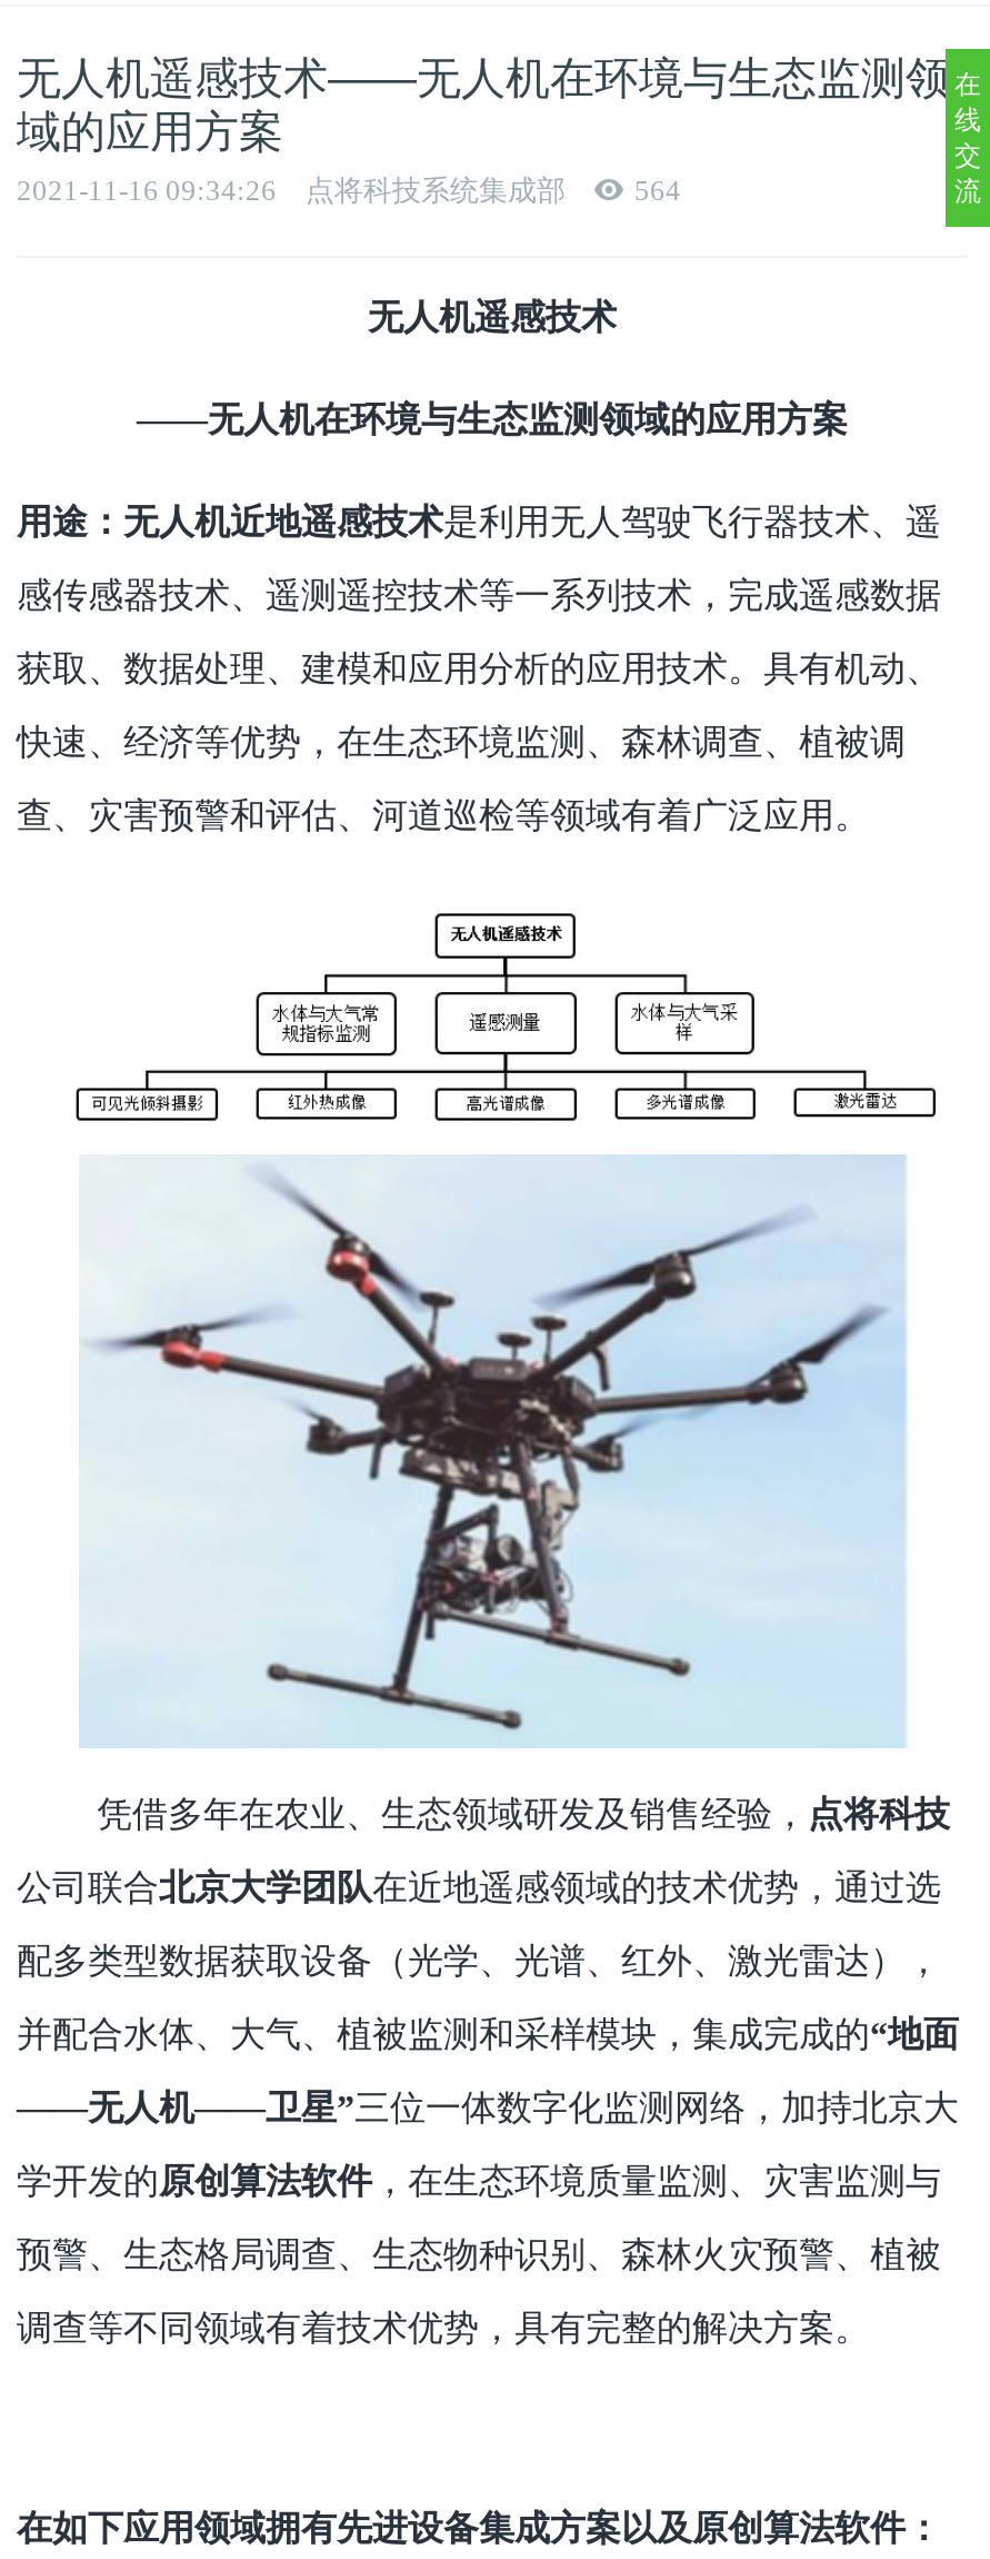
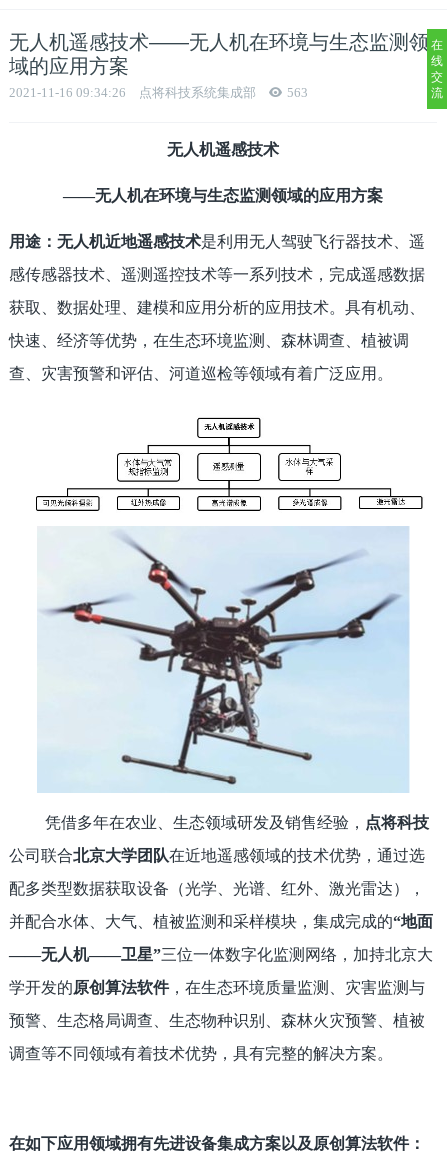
[17,173,681,207] 2021-11-16 09:34:26 点将科技系统集成部 564 -> [9,85,308,100] 2021-11-16 09:34:26 点将科技系统集成部 563

